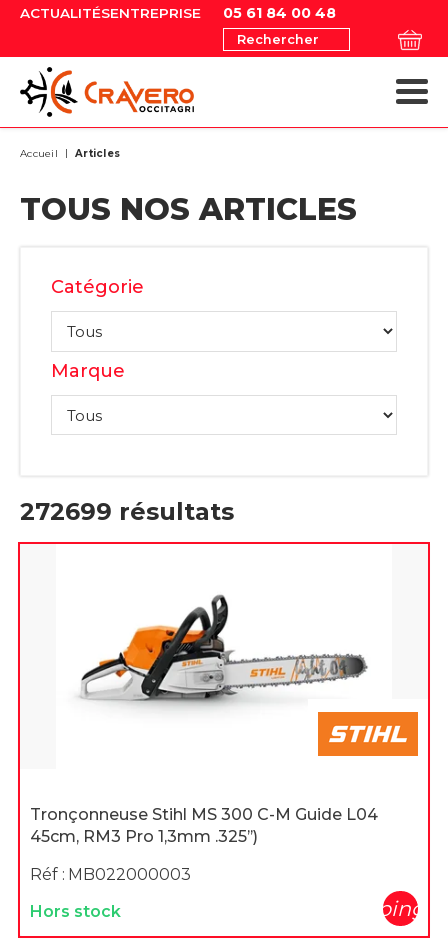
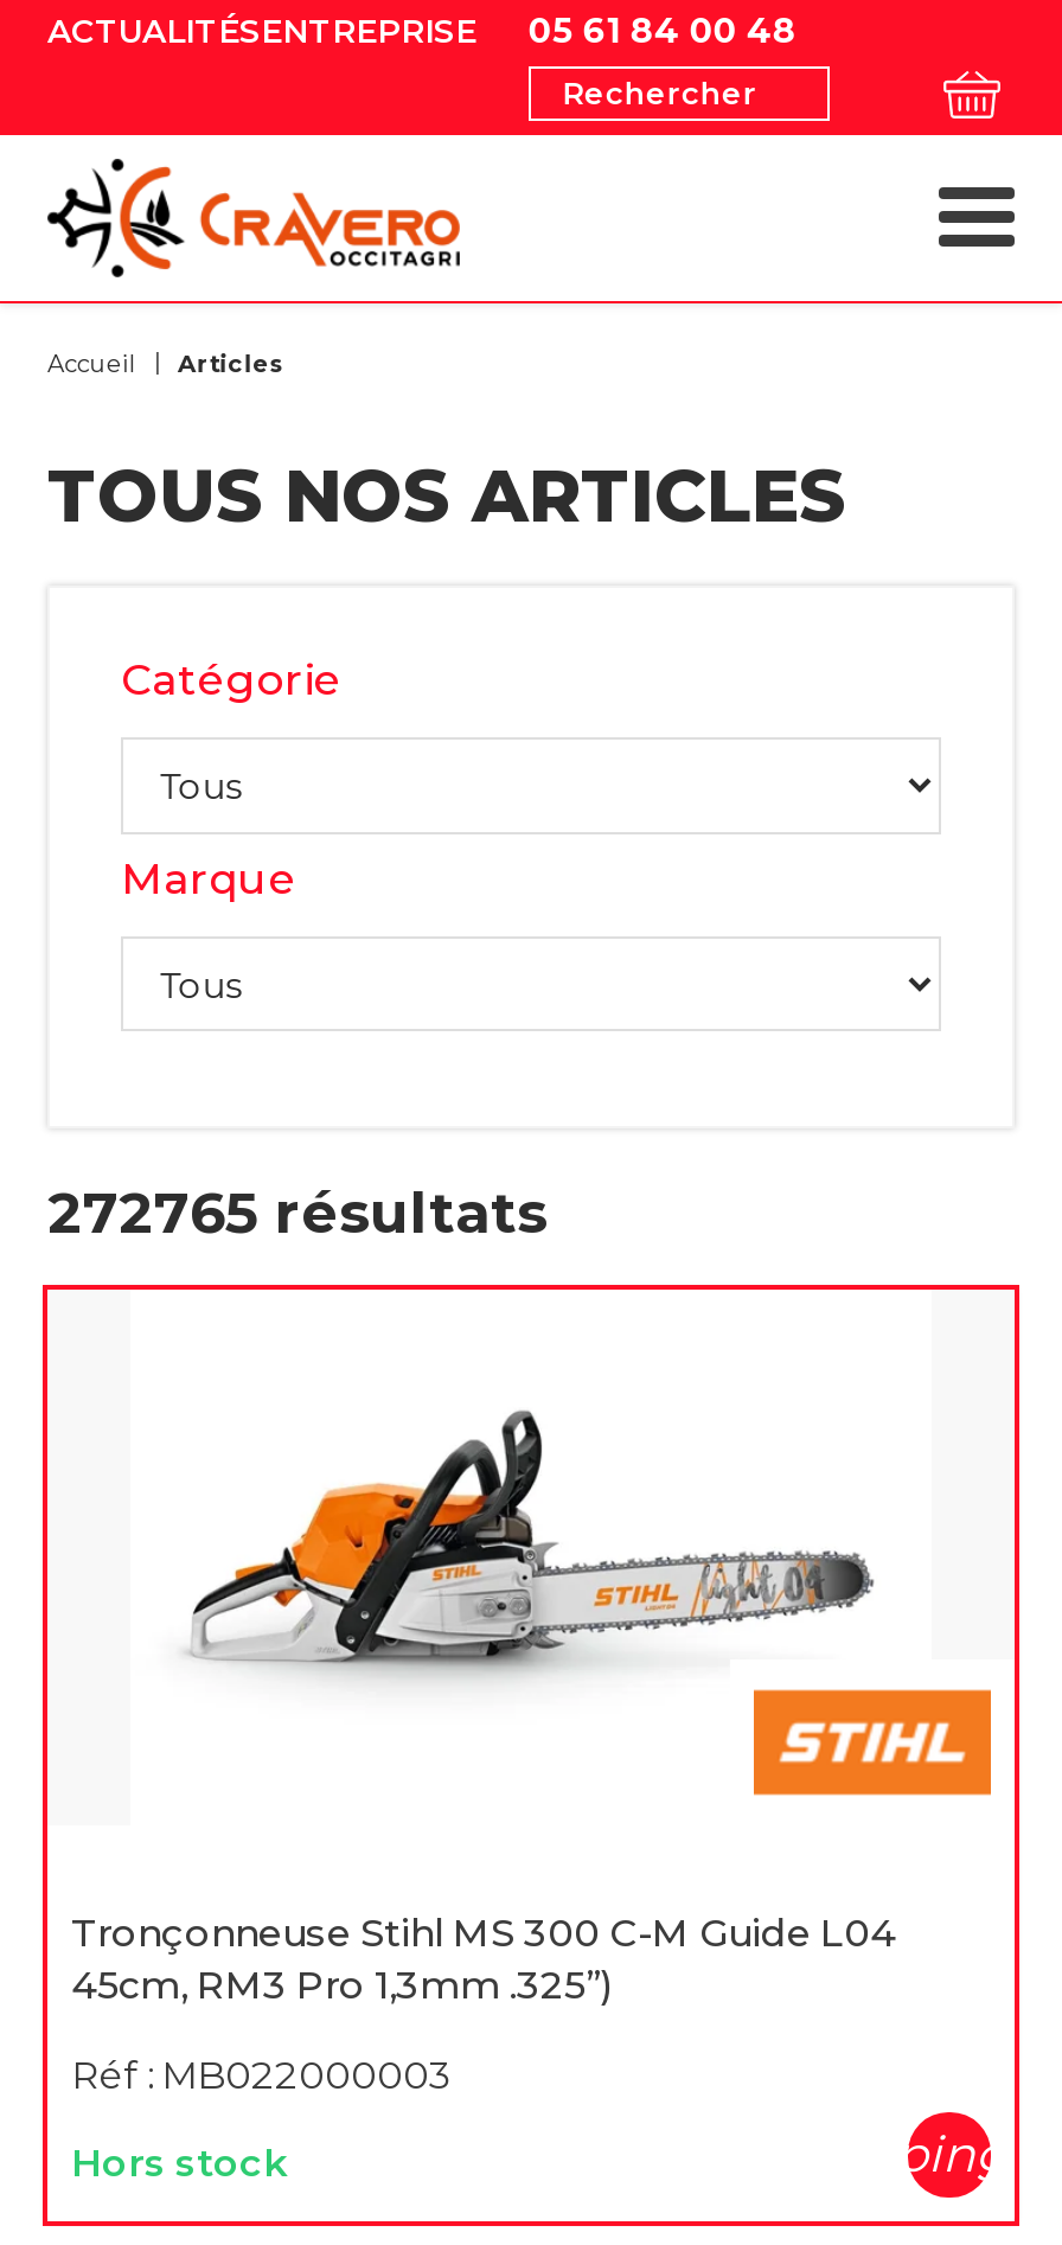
[20,497,234,526] 272699 résultats -> [47,1179,548,1248] 272765 résultats

